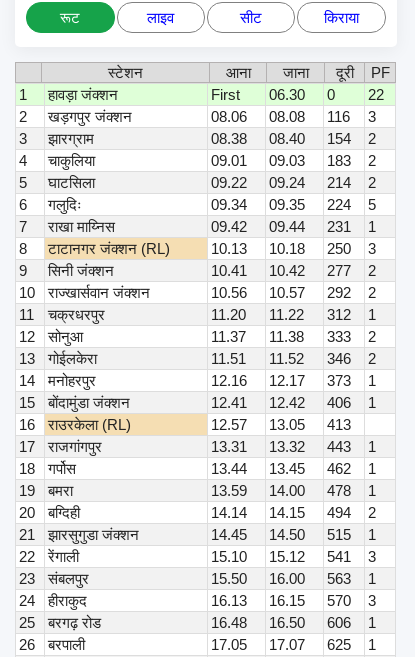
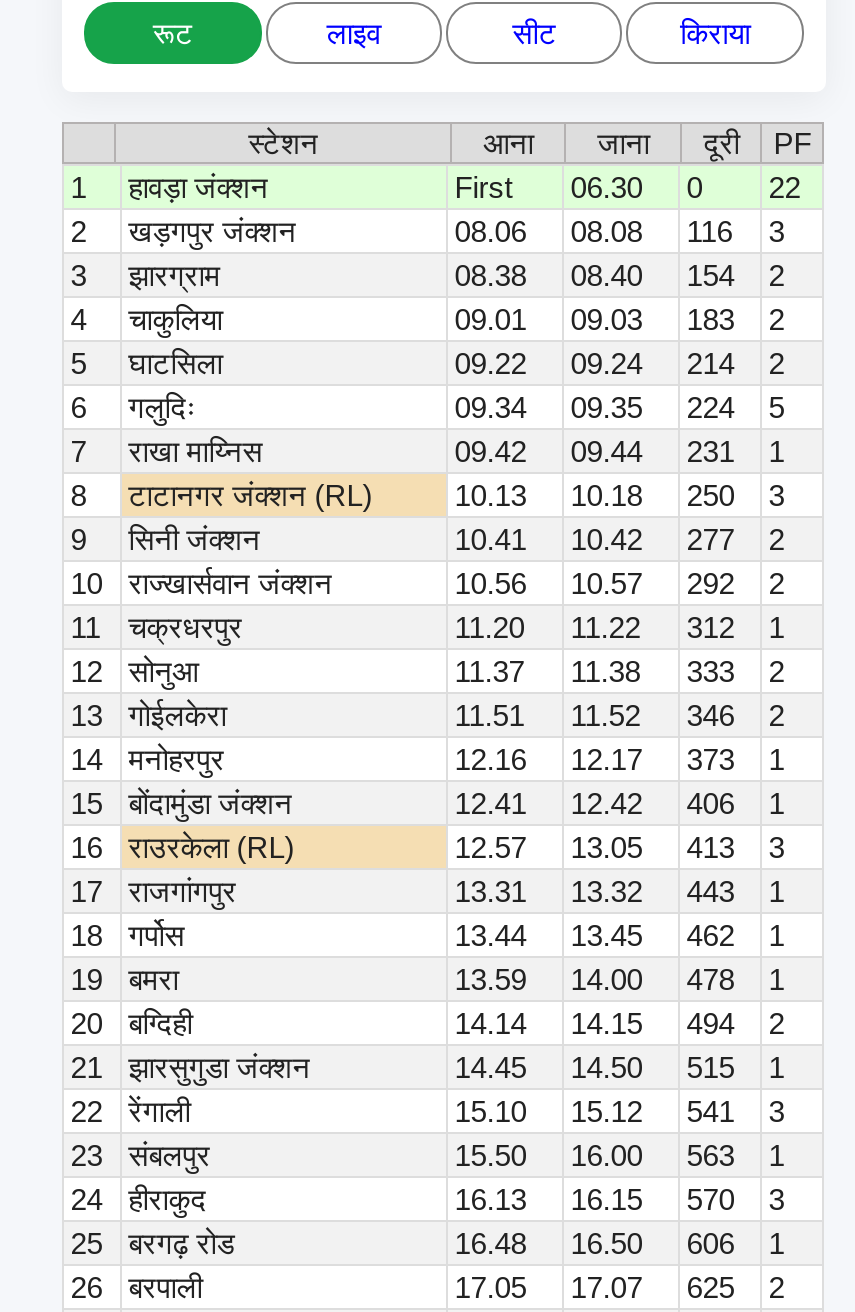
none -> [768,830,784,864] 3
[211,636,376,653] 17.05 17.07 625 1 -> [454,1270,784,1304] 17.05 17.07 625 2

